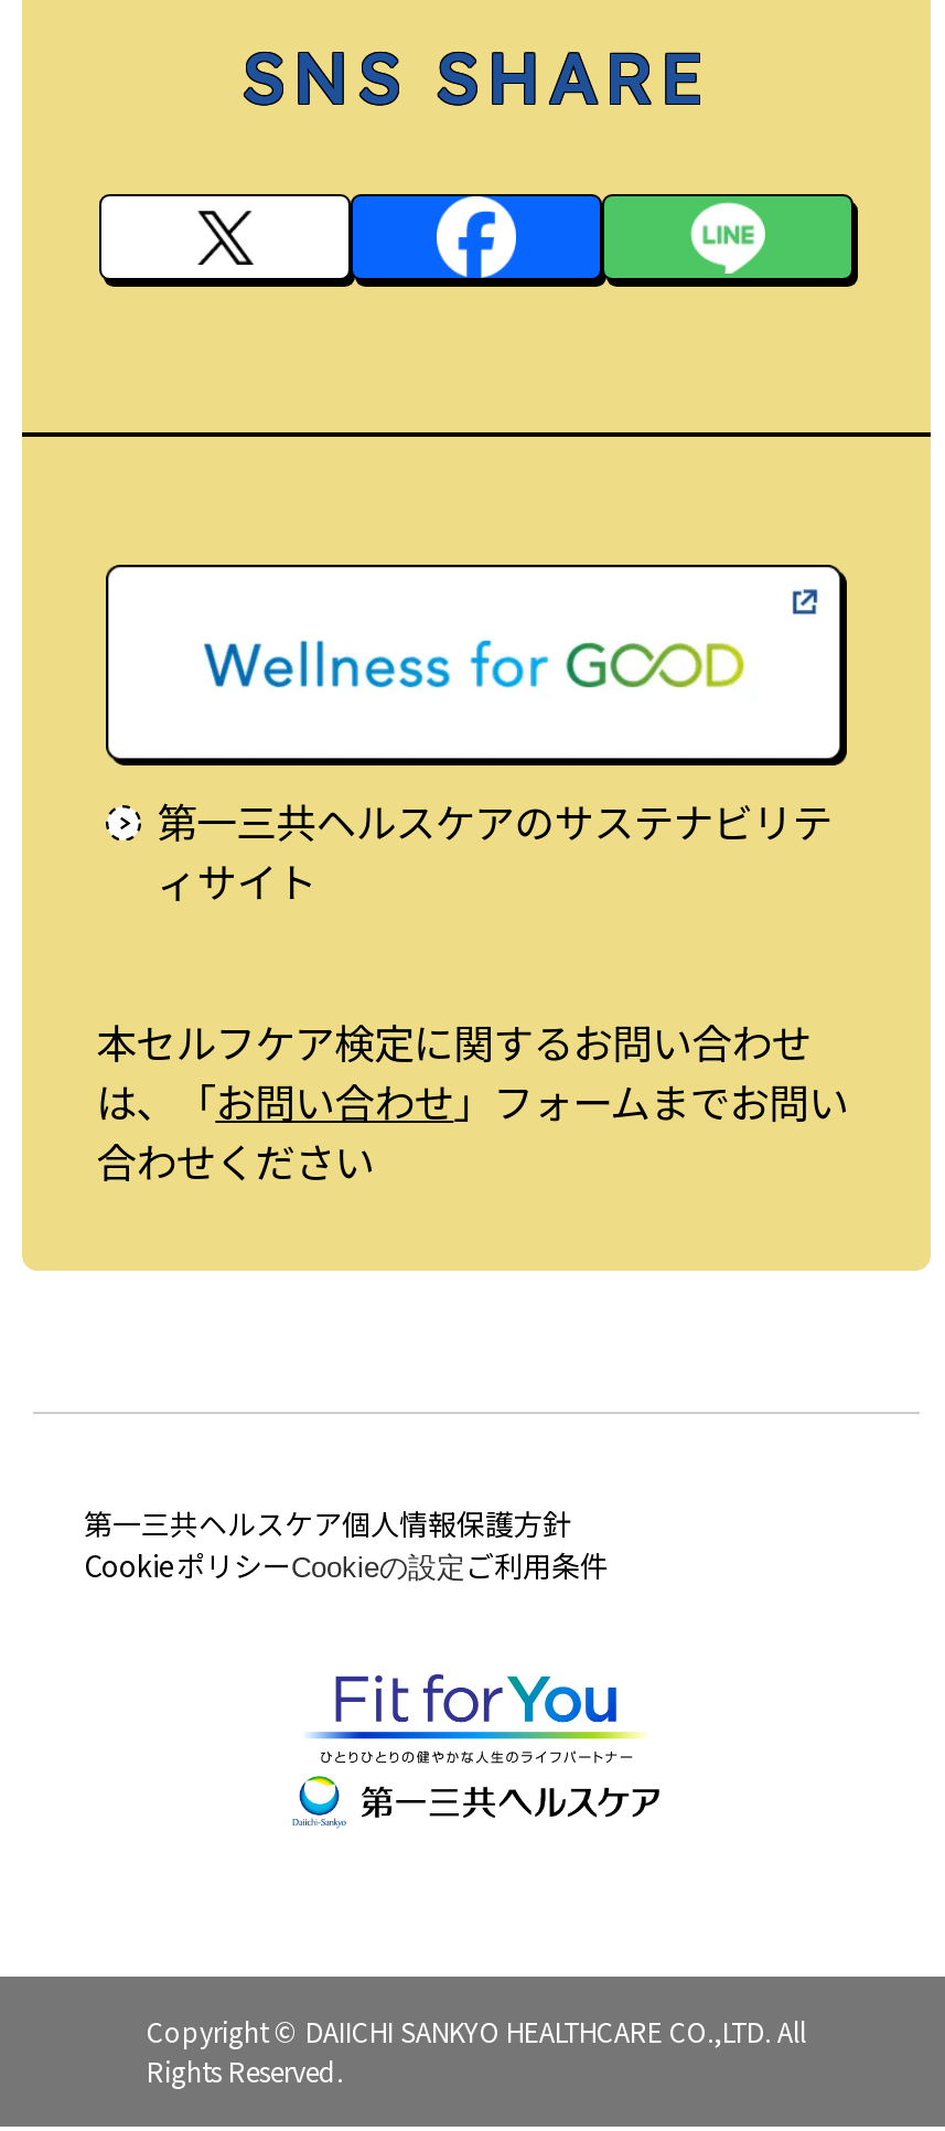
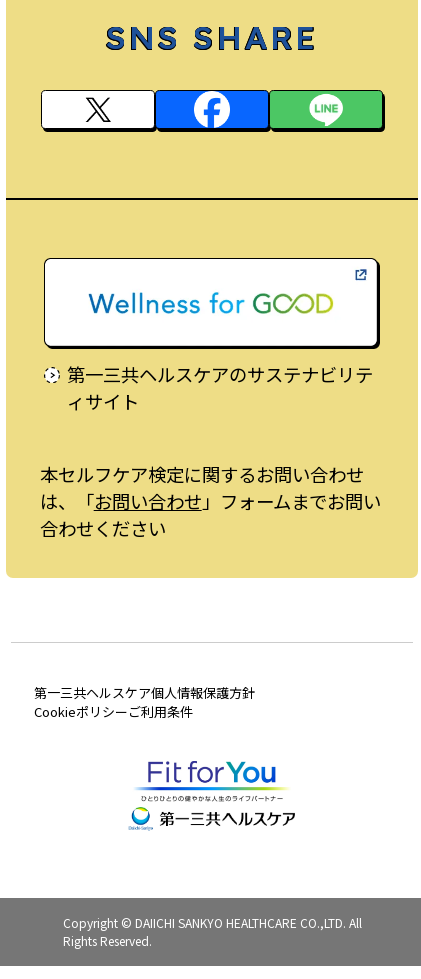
[84,1545,609,1587] CookieポリシーCookieの設定ご利用条件 -> [34,702,193,721] Cookieポリシーご利用条件

